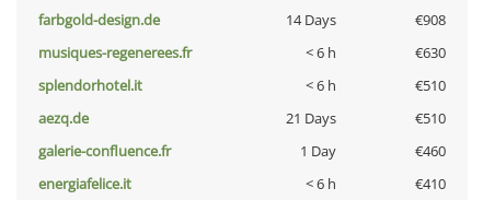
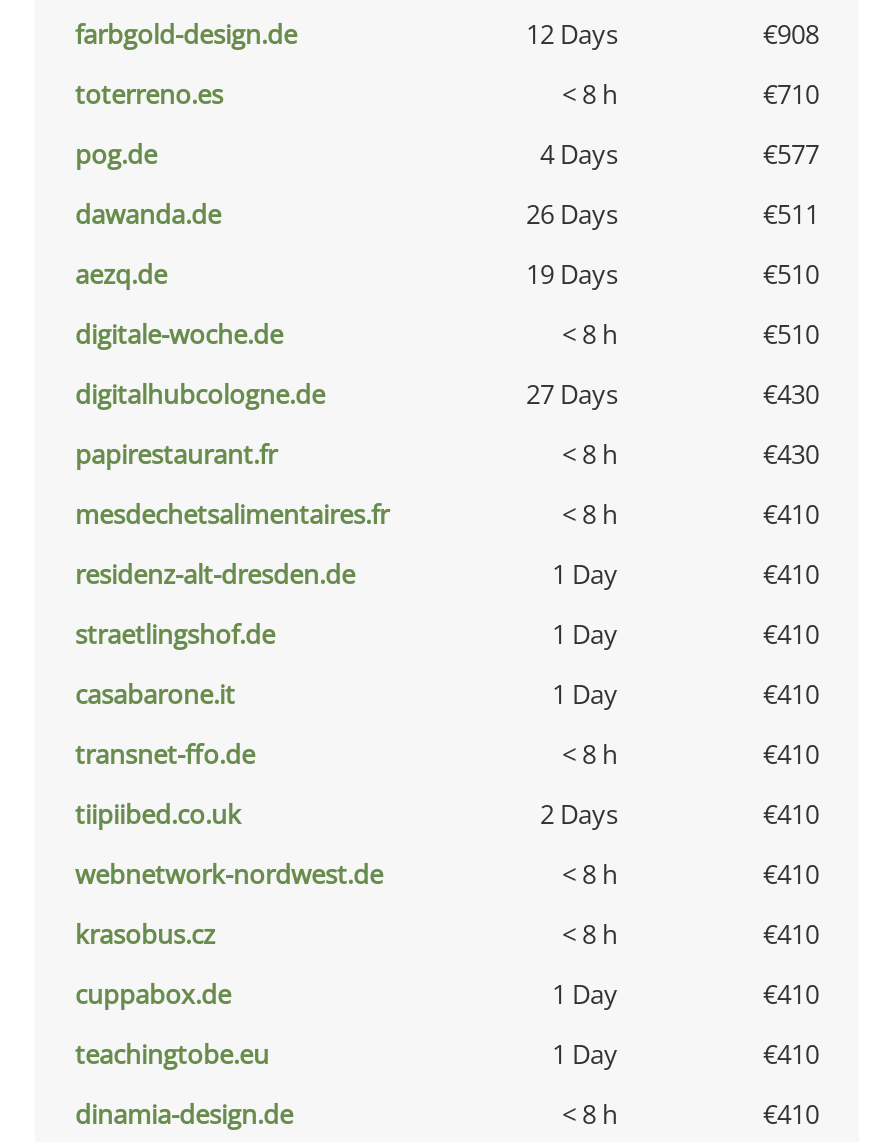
[285,10,336,30] 14 Days -> [526,16,618,52] 12 Days
[38,43,446,95] musiques-regenerees.fr | < 6 h | €630 | splendorhotel.it | < 6 h -> [75,76,819,292] toterreno.es | < 8 h | €710 | pog.de | 4 Days | €577 | dawanda.de | 26 Days | €511 | aezq.de | 19 Days
[38,108,336,128] aezq.de | 21 Days -> [75,316,618,352] digitale-woche.de | < 8 h
[38,141,171,161] galerie-confluence.fr -> [75,376,819,592] digitalhubcologne.de | 27 Days | €430 | papirestaurant.fr | < 8 h | €430 | mesdechetsalimentaires.fr | < 8 h | €410 | residenz-alt-dresden.de
[38,141,446,193] €460 | energiafelice.it | < 6 h -> [75,556,819,1132] €410 | straetlingshof.de | 1 Day | €410 | casabarone.it | 1 Day | €410 | transnet-ffo.de | < 8 h | €410 | tiipiibed.co.uk | 2 Days | €410 | webnetwork-nordwest.de | < 8 h | €410 | krasobus.cz | < 8 h | €410 | cuppabox.de | 1 Day | €410 | teachingtobe.eu | 1 Day | €410 | dinamia-design.de | < 8 h

